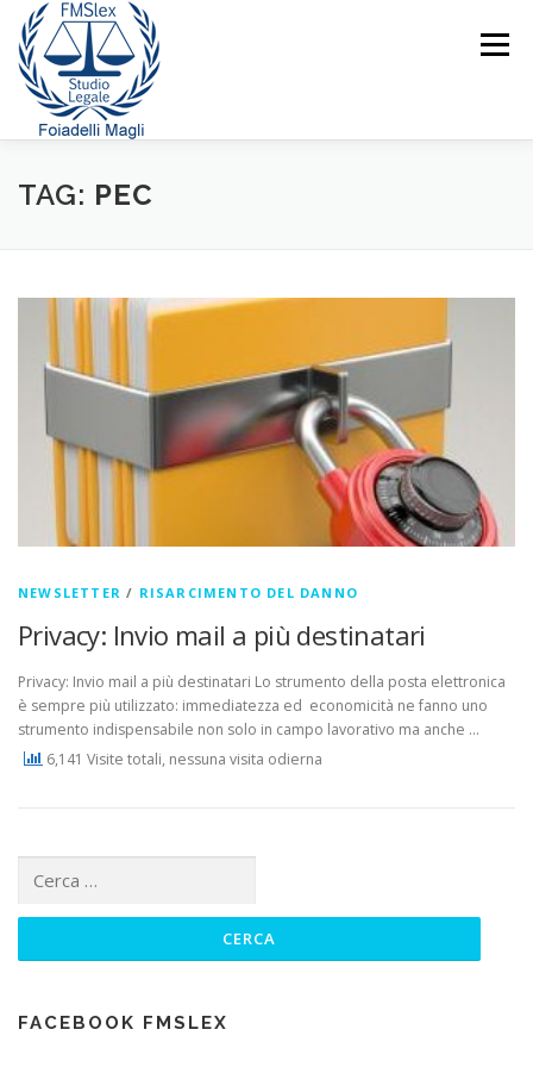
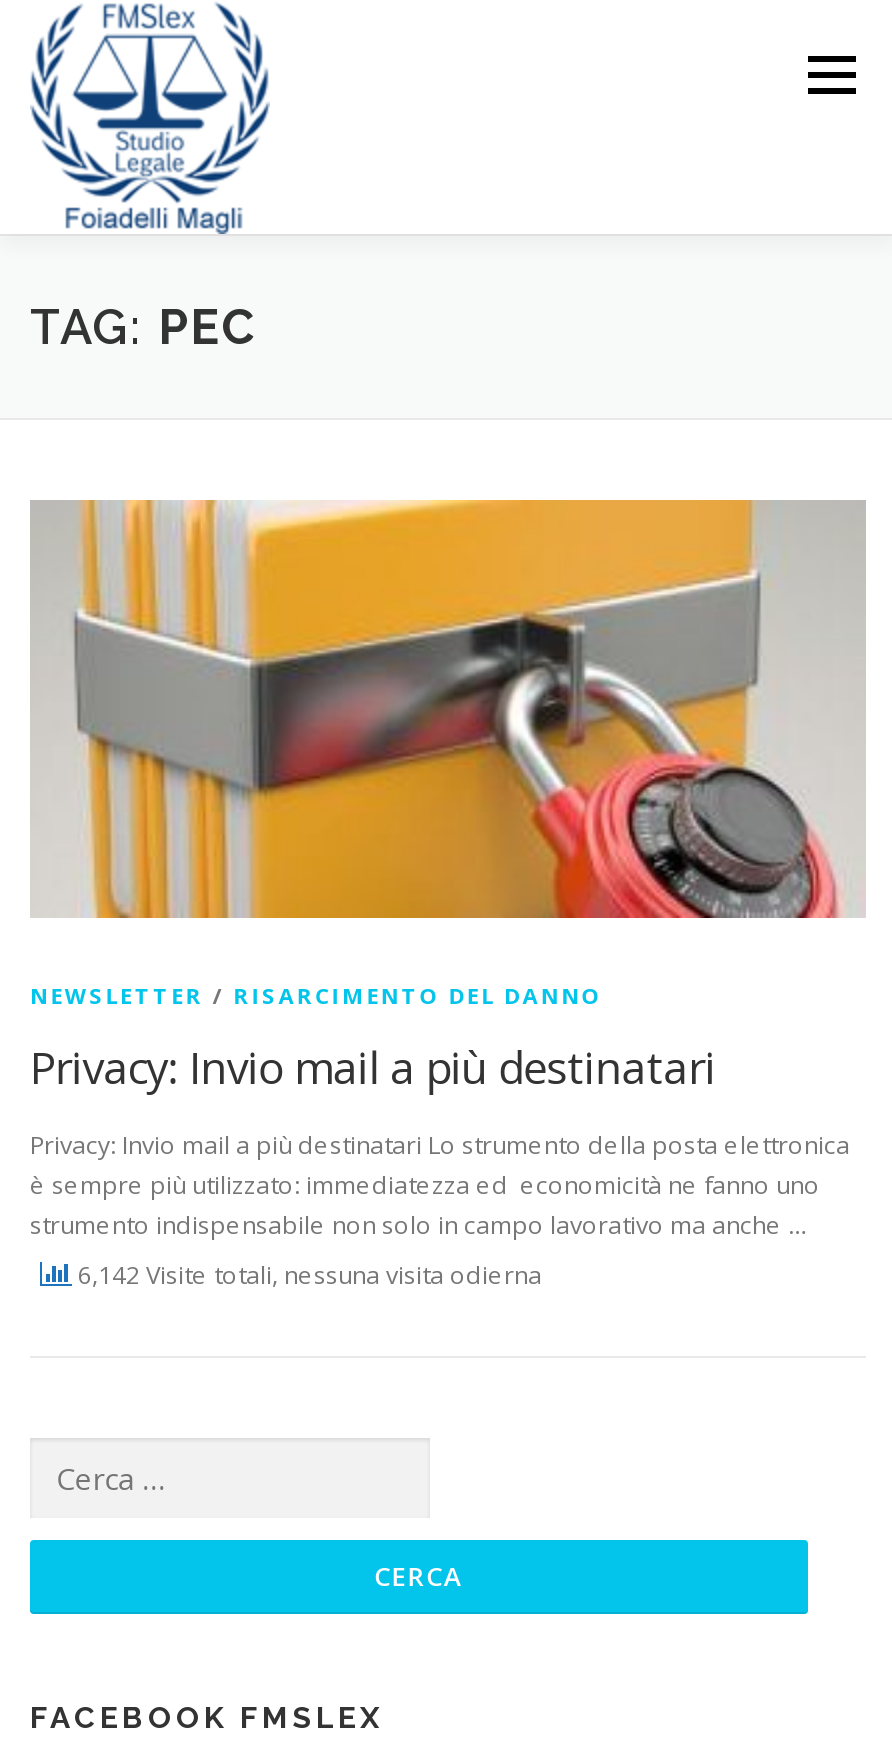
[43,749,322,769] 6,141 Visite totali, nessuna visita odierna -> [72,1258,542,1292] 6,142 Visite totali, nessuna visita odierna

